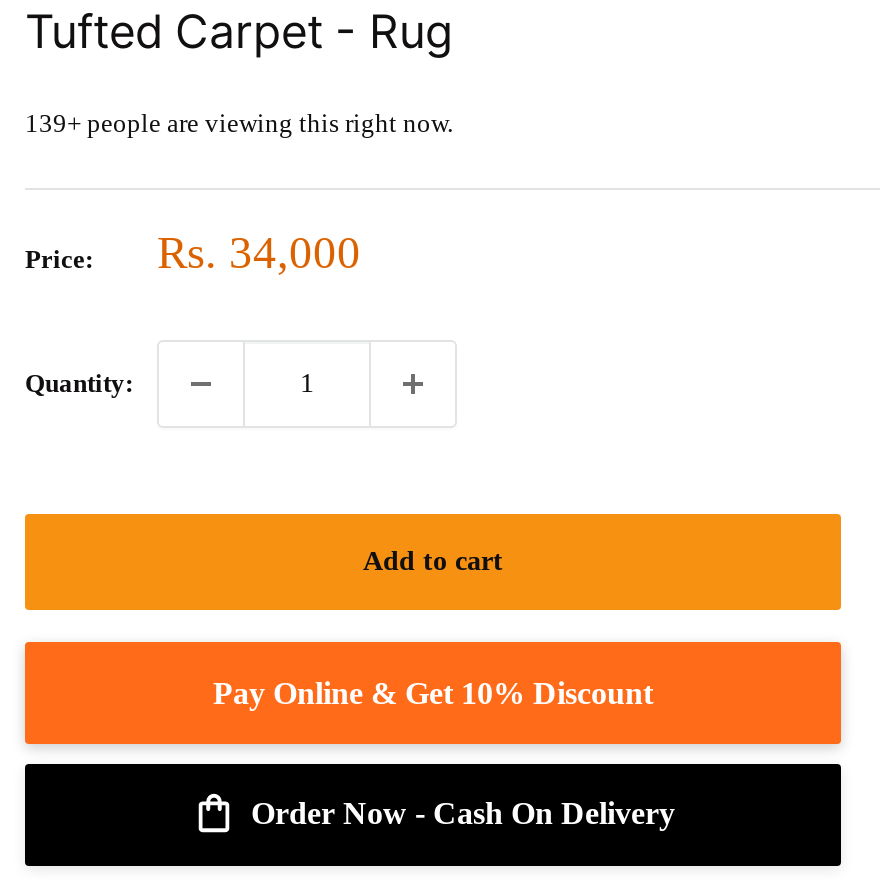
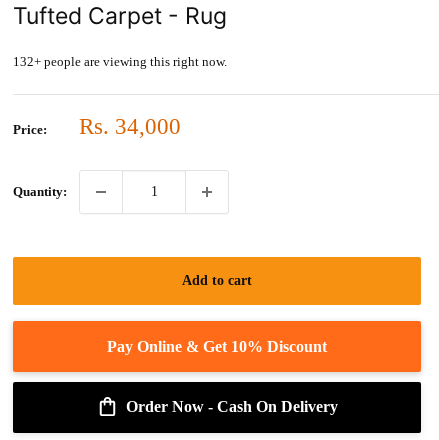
[25,108,453,138] 139+ people are viewing this right now. -> [13,54,227,69] 132+ people are viewing this right now.

